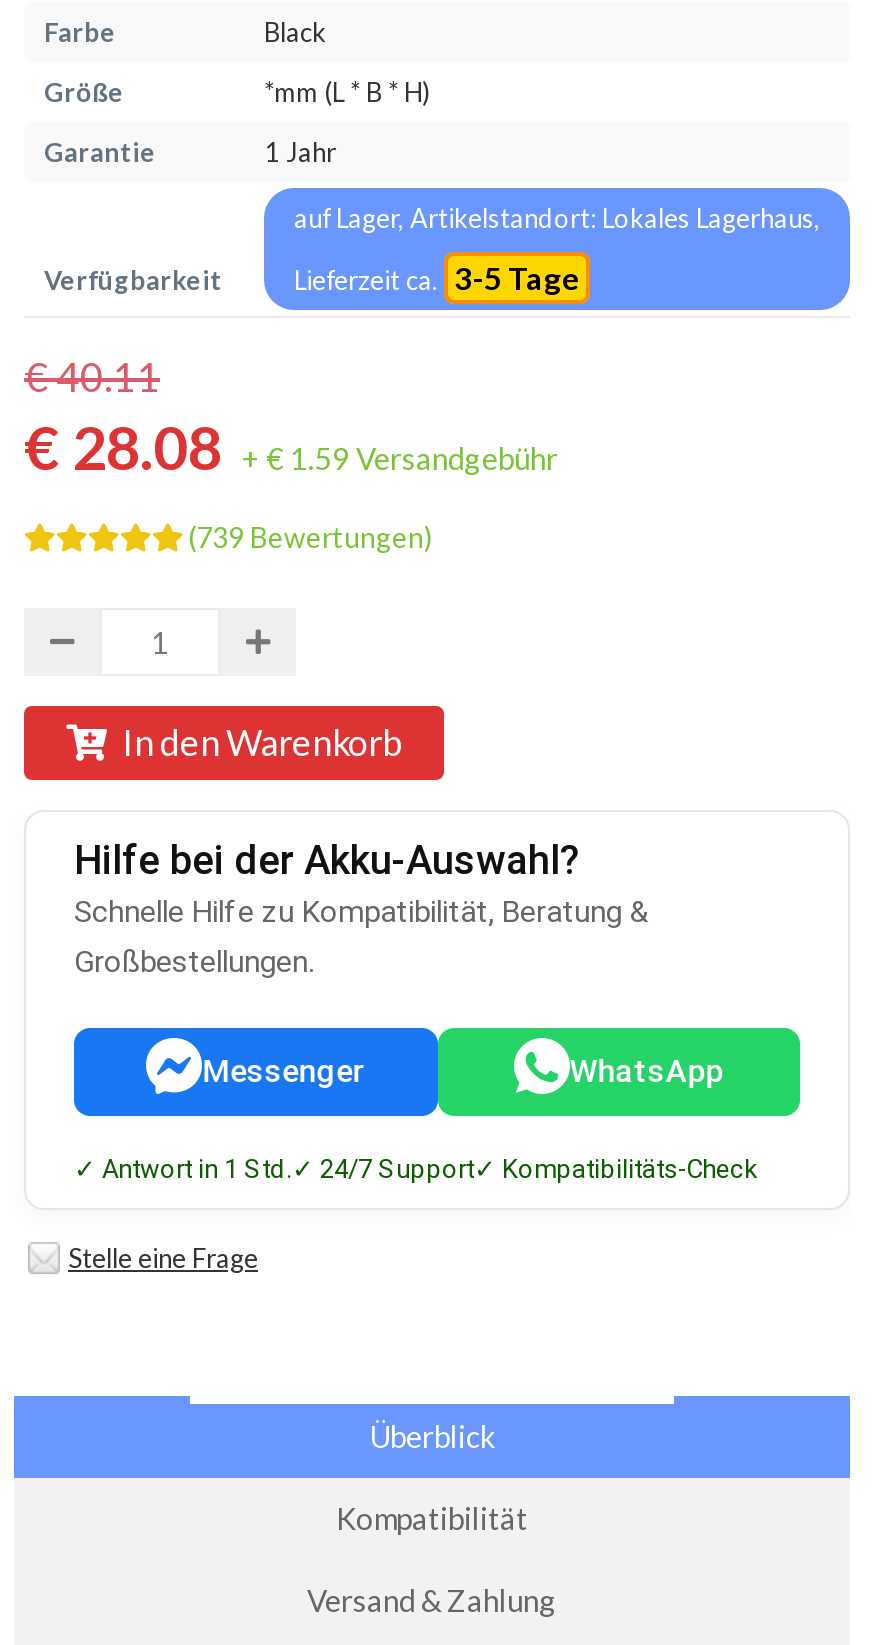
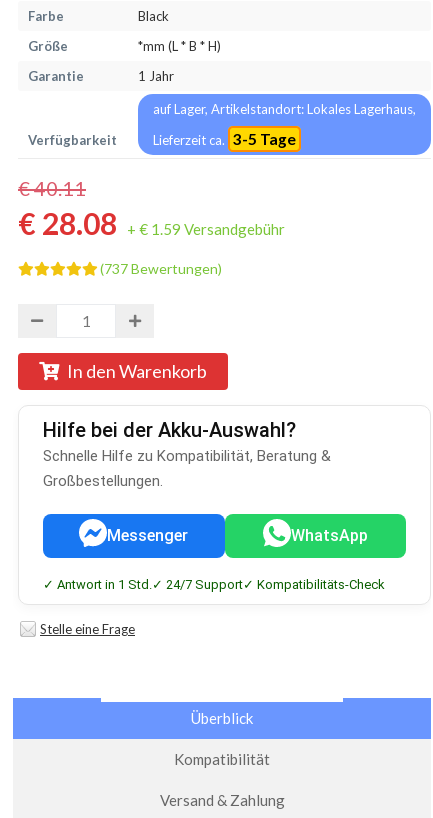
[188,520,432,554] (739 Bewertungen) -> [100,260,222,277] (737 Bewertungen)

